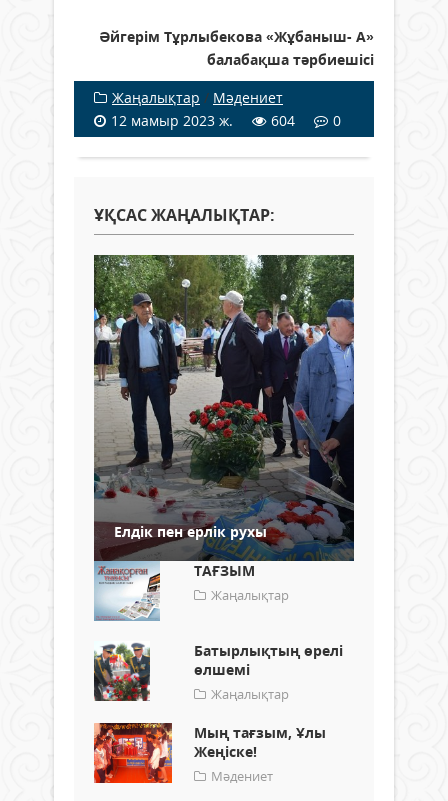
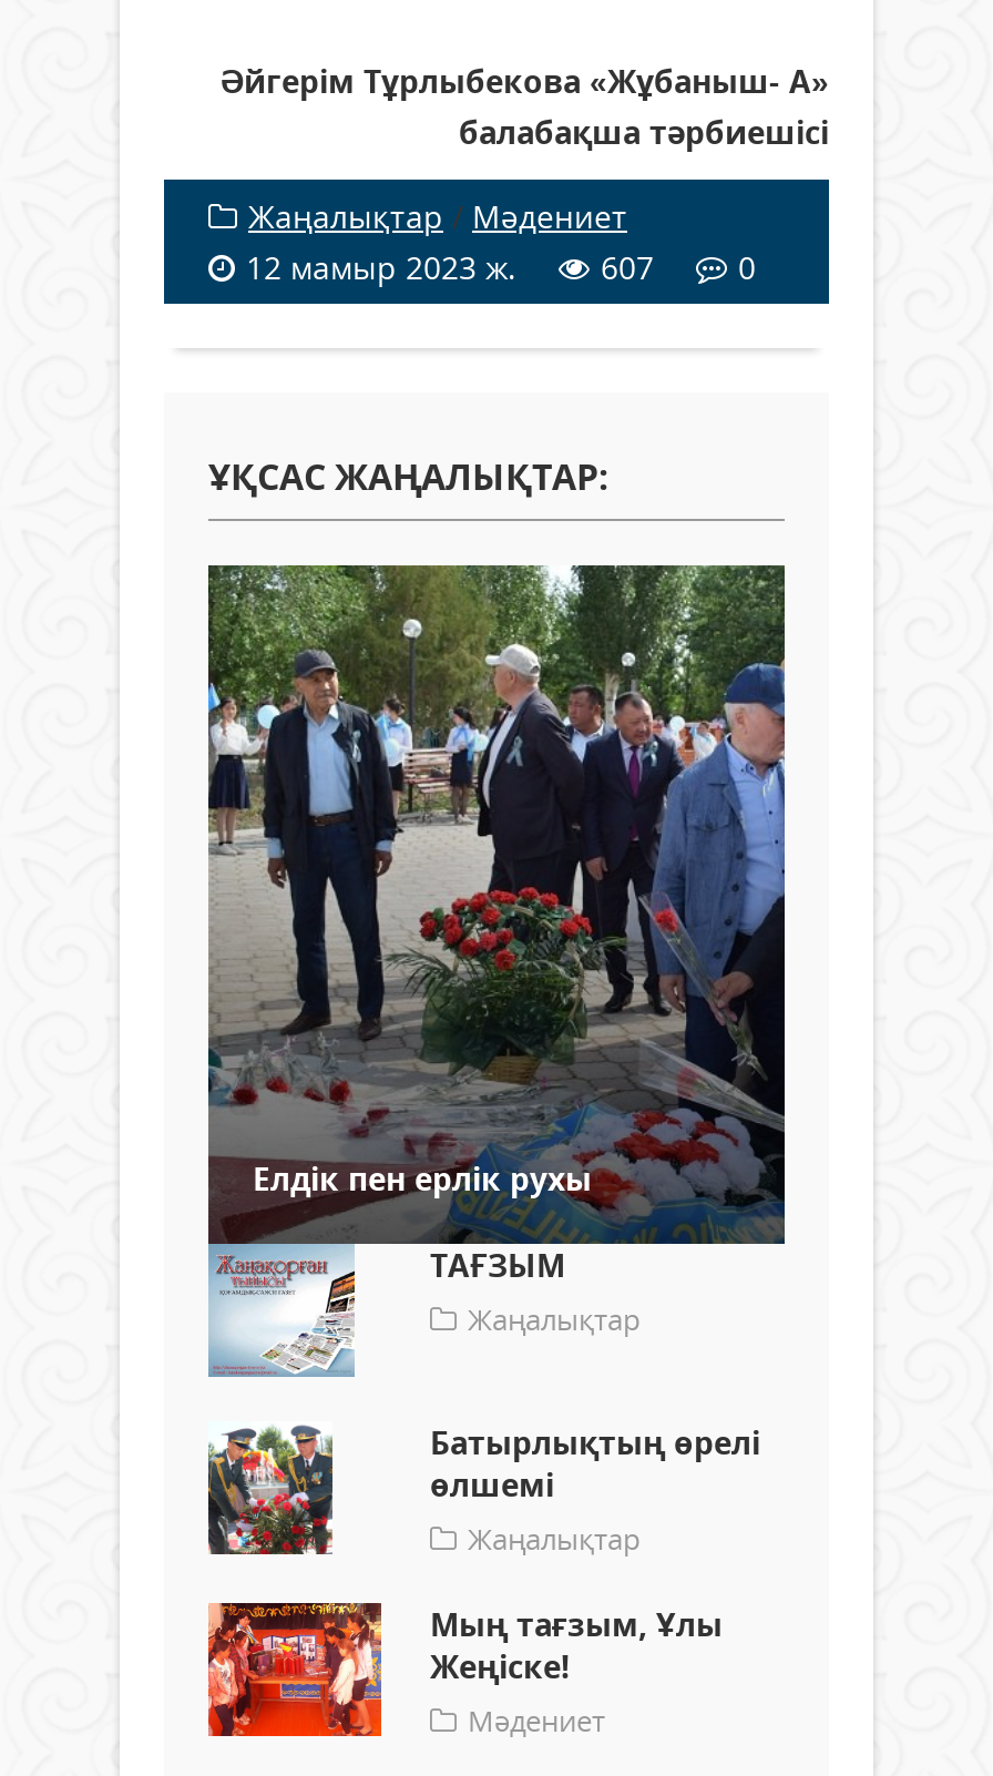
[111,111,341,130] 12 мамыр 2023 ж. 604 0 -> [246,246,756,288] 12 мамыр 2023 ж. 607 0

